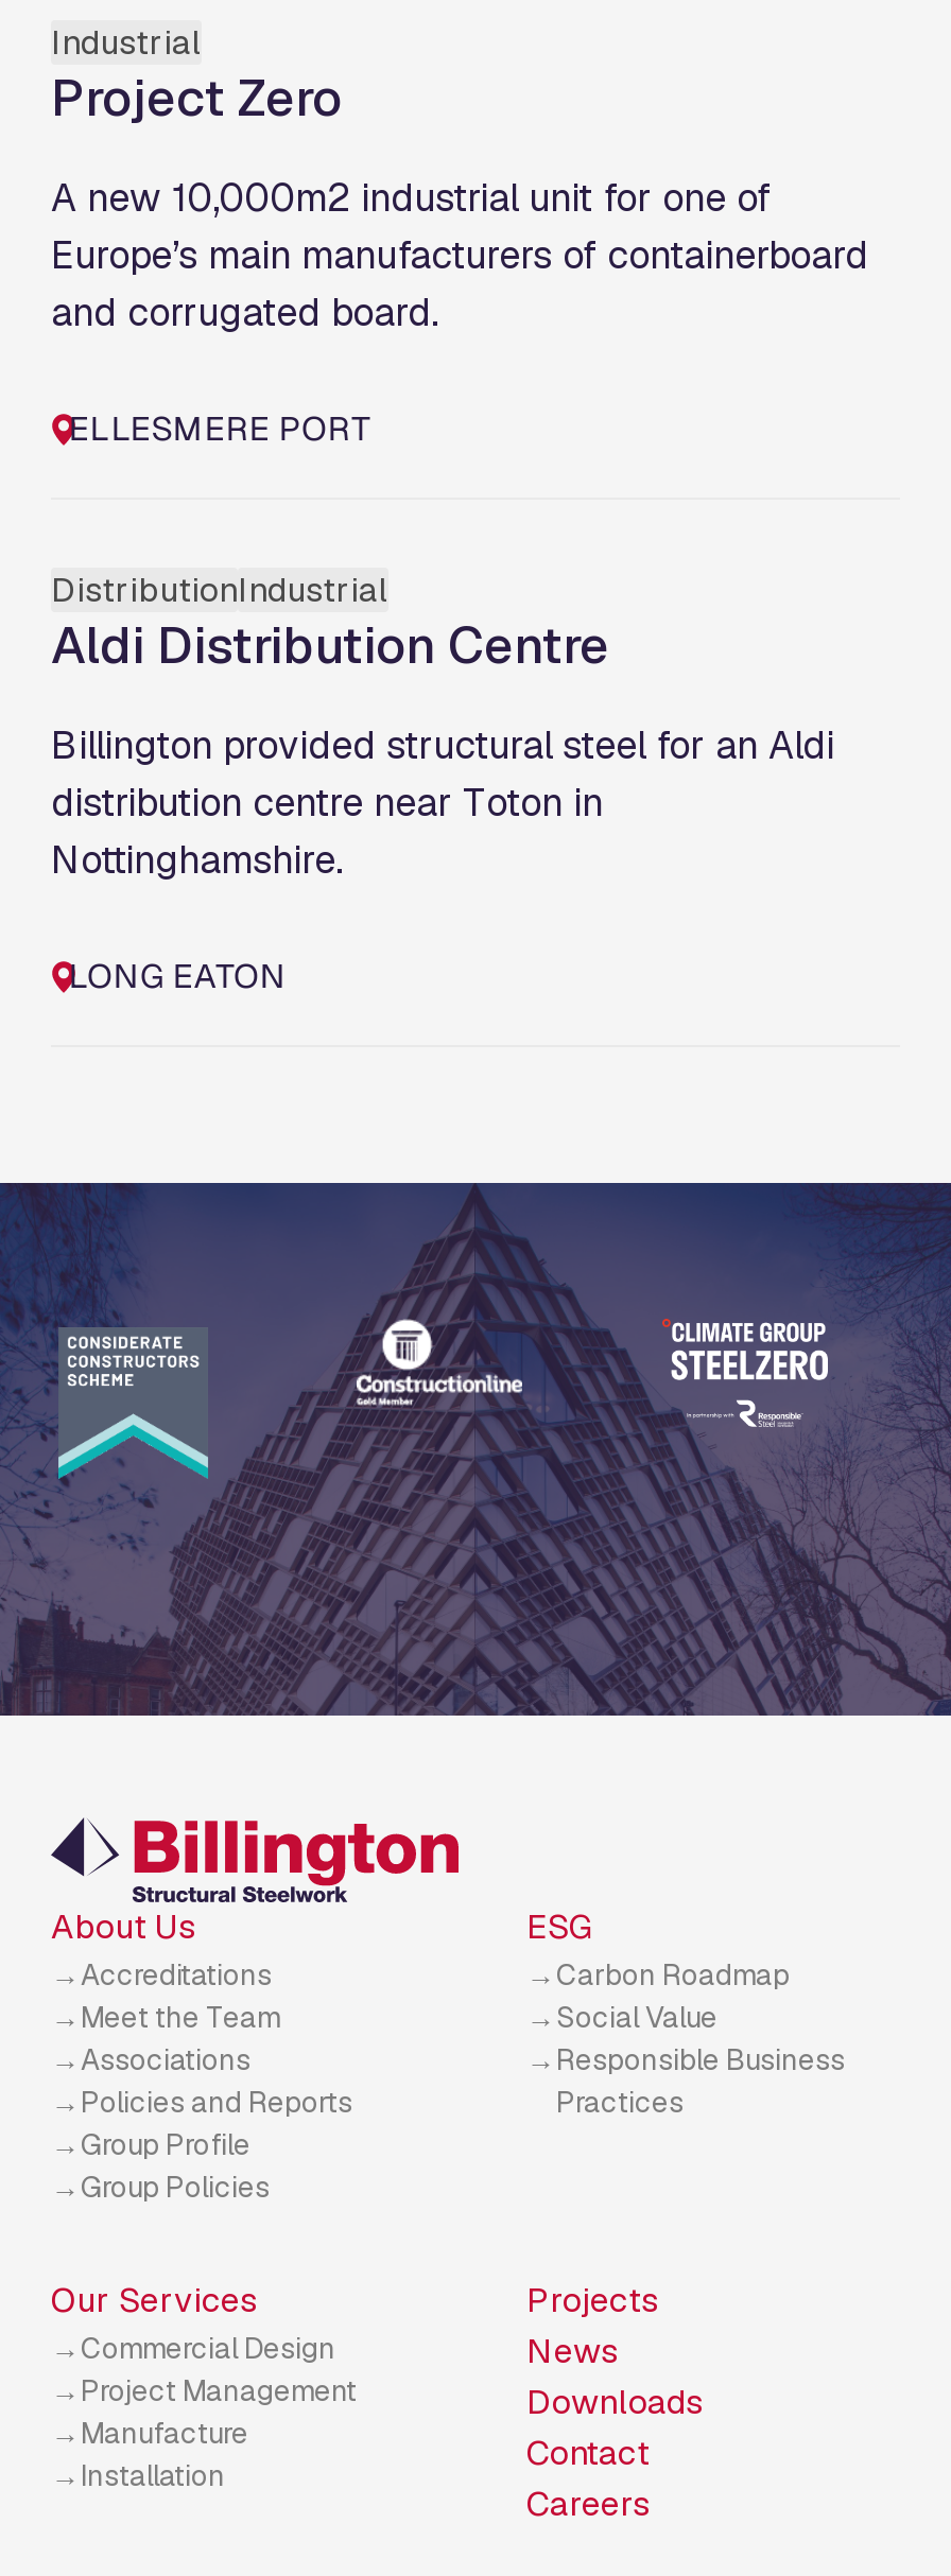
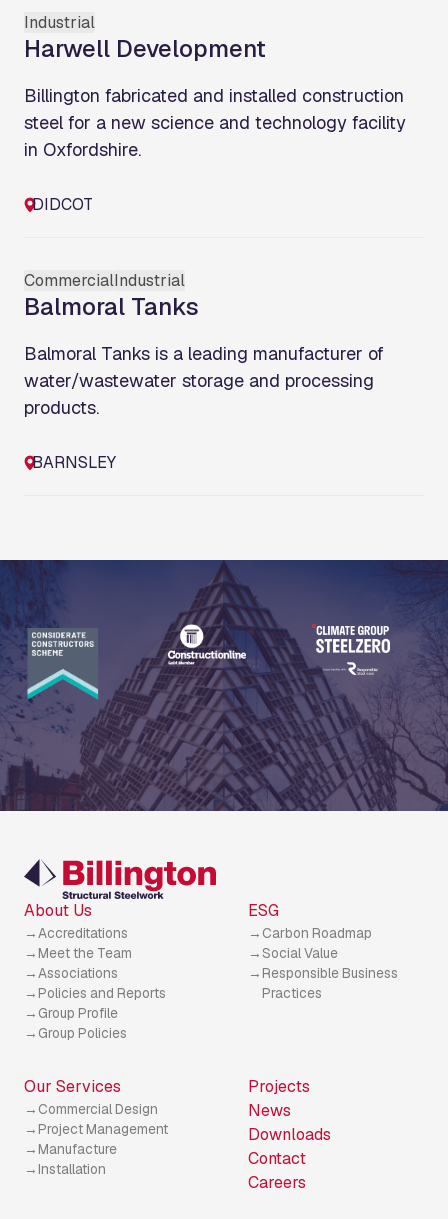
[51,65,342,131] Project Zero -> [24,33,266,64] Harwell Development
[51,173,868,337] A new 10,000m2 industrial unit for one of | Europe’s main manufacturers of containerboard | and corrugated board. -> [24,84,406,161] Billington fabricated and installed construction | steel for a new science and technology facility | in Oxfordshire.
[69,407,372,451] ELLESMERE PORT -> [32,194,93,215] DIDCOT
[51,568,609,678] DistributionIndustrial | Aldi Distribution Centre -> [24,270,199,322] CommercialIndustrial | Balmoral Tanks
[51,721,834,884] Billington provided structural steel for an Aldi | distribution centre near Toton in | Nottinghamshire. -> [24,342,384,419] Balmoral Tanks is a leading manufacturer of | water/wastewater storage and processing | products.
[69,954,287,999] LONG EATON -> [32,452,116,473] BARNSLEY

